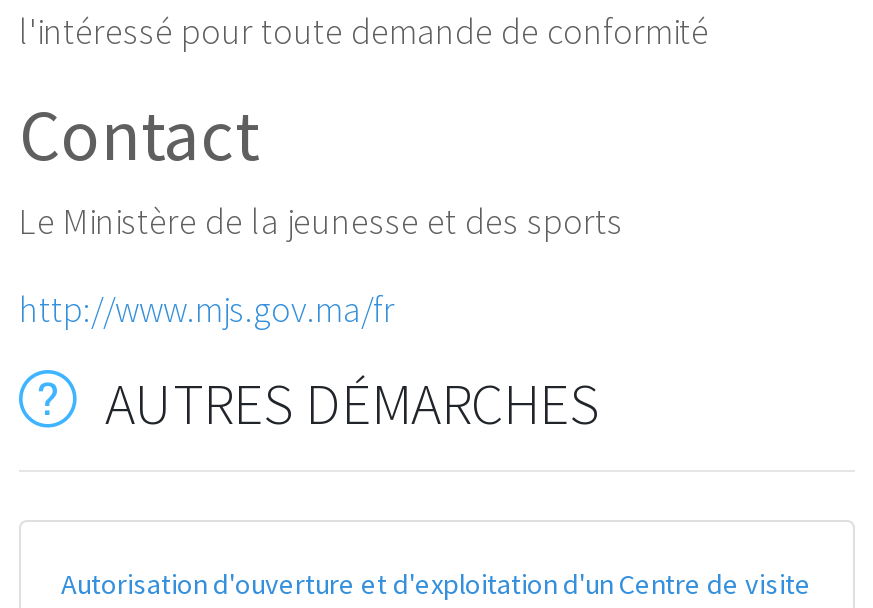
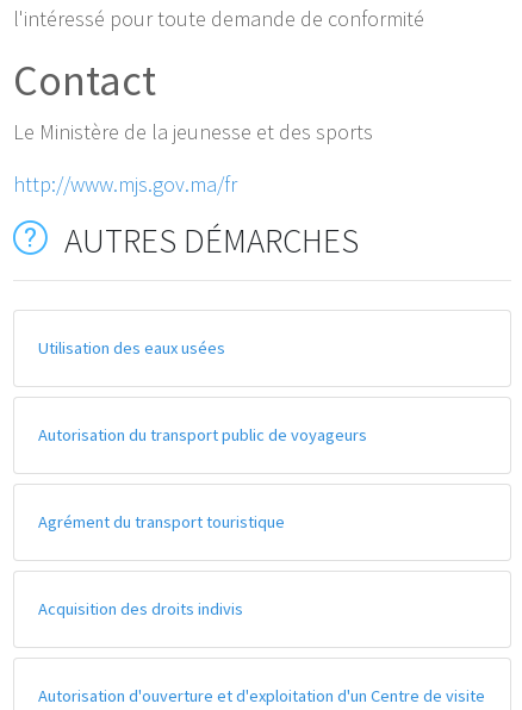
none -> [38,337,225,359] Utilisation des eaux usées
none -> [38,424,367,446] Autorisation du transport public de voyageurs
none -> [38,511,285,532] Agrément du transport touristique
none -> [38,598,243,619] Acquisition des droits indivis

